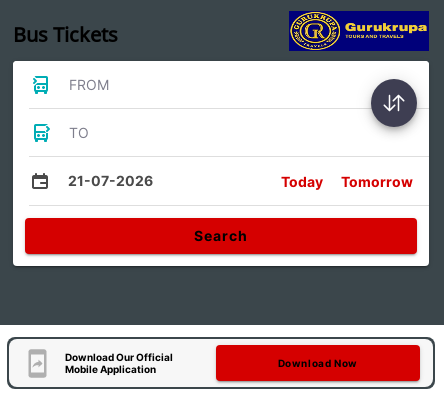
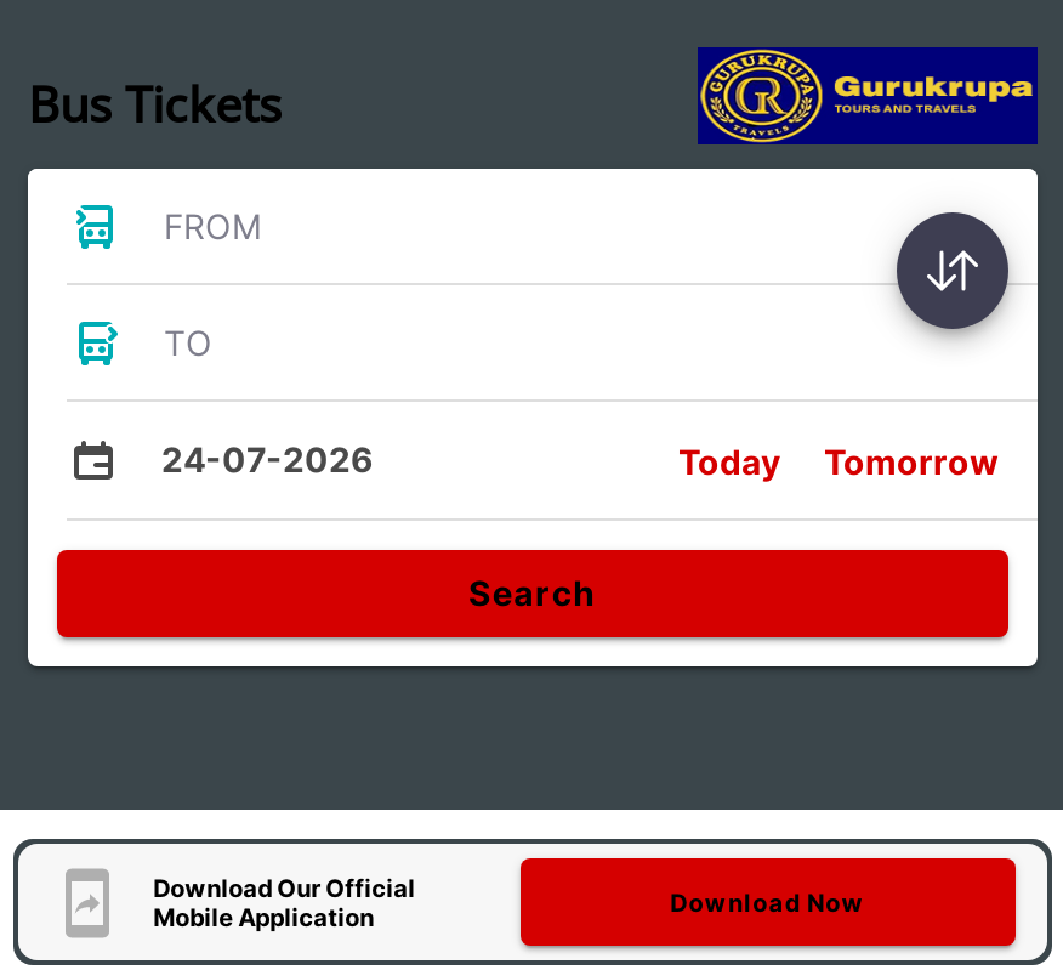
[68,172,153,189] 21-07-2026 -> [161,438,373,480] 24-07-2026

